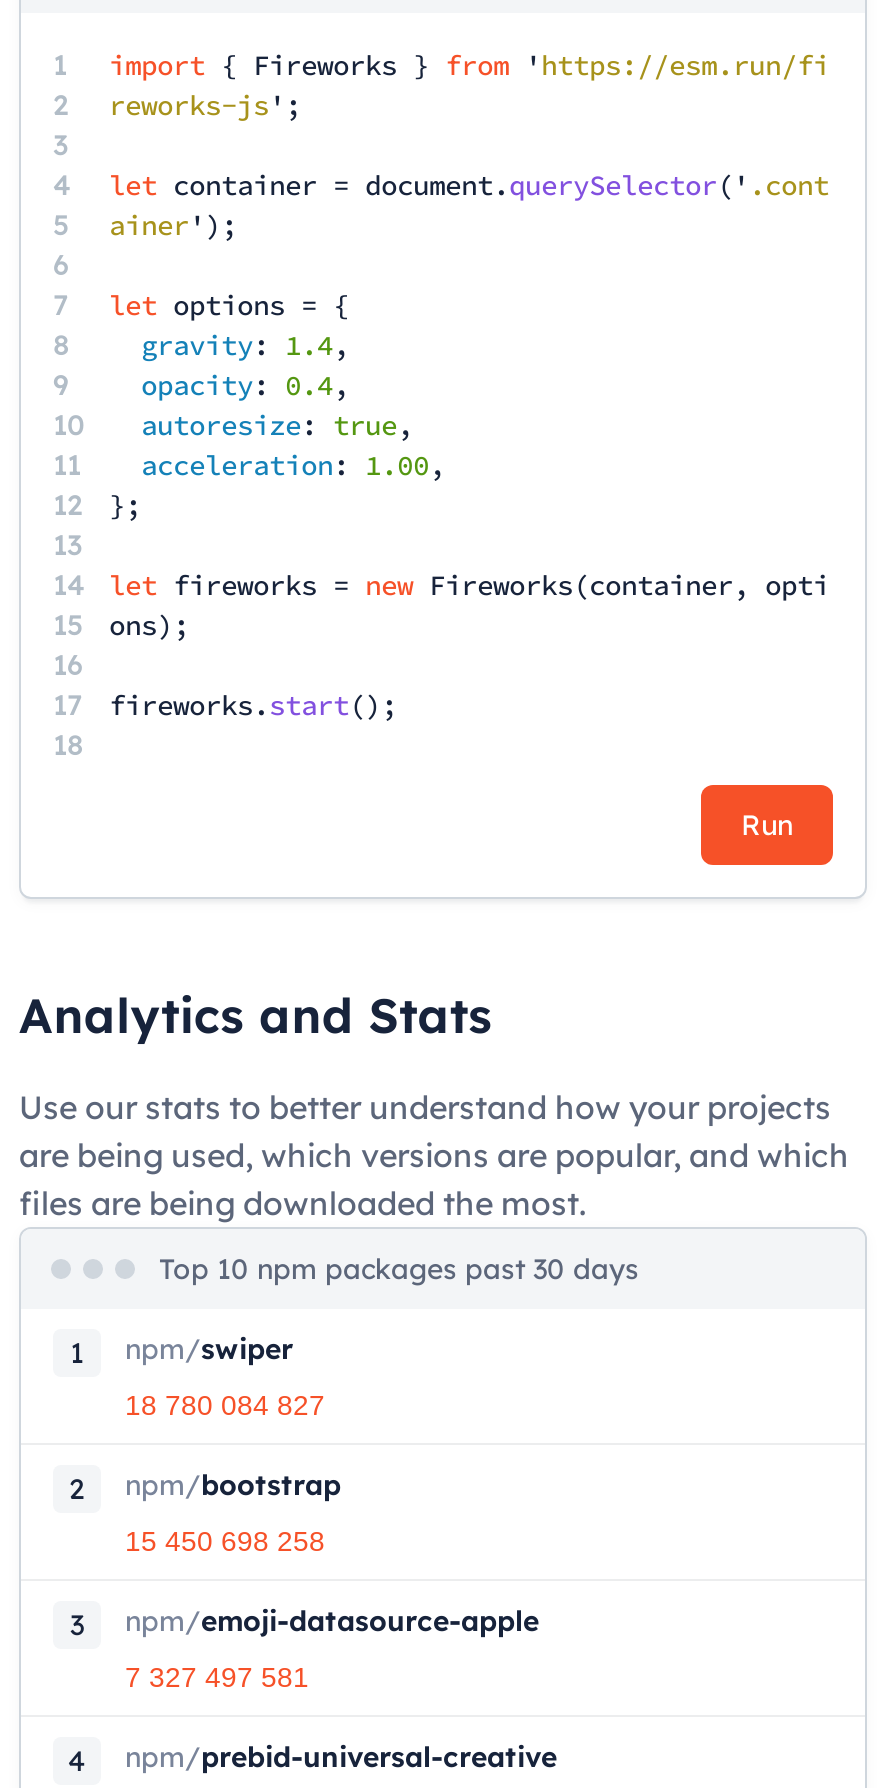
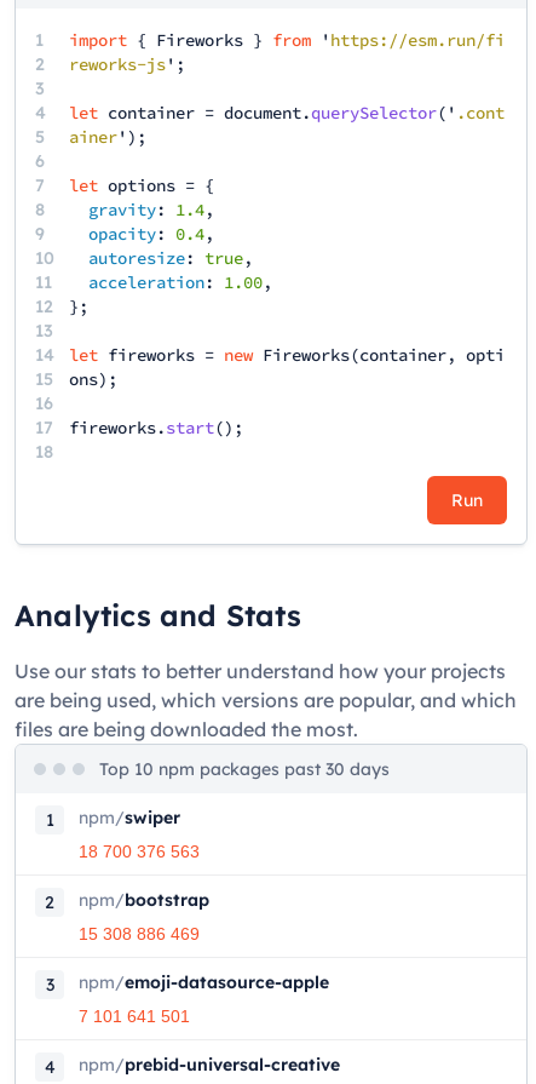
[125,1389,325,1421] 18 780 084 827 -> [79,842,200,861] 18 700 376 563
[125,1525,325,1557] 15 450 698 258 -> [79,924,200,944] 15 308 886 469
[125,1661,309,1693] 7 327 497 581 -> [79,1006,190,1026] 7 101 641 501

